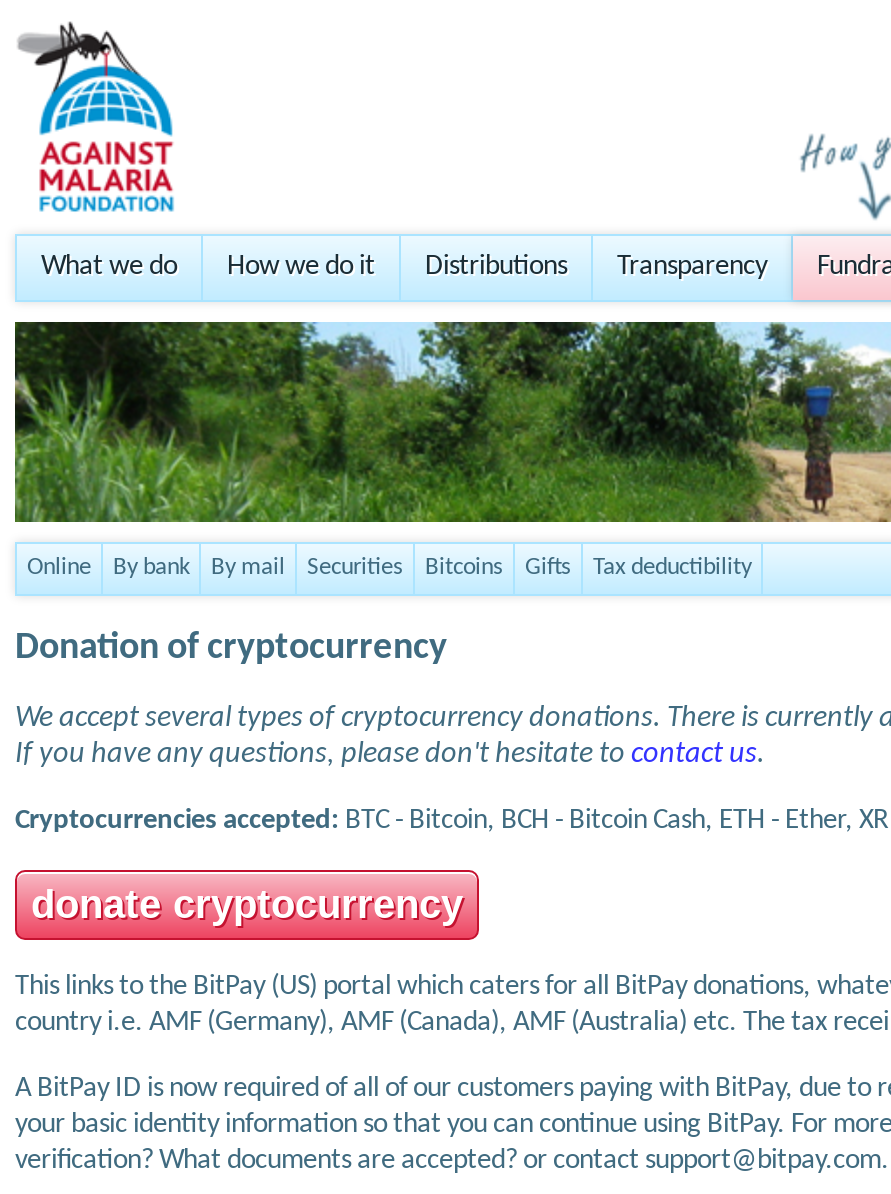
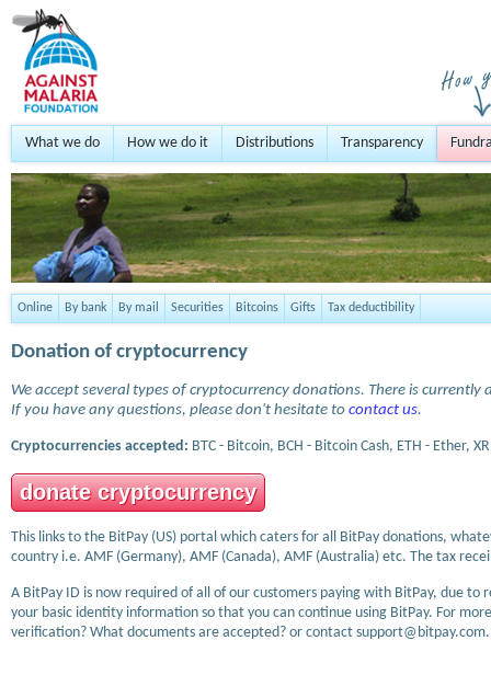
[13,320,885,524] [image] -> [10,172,488,284] [image]

